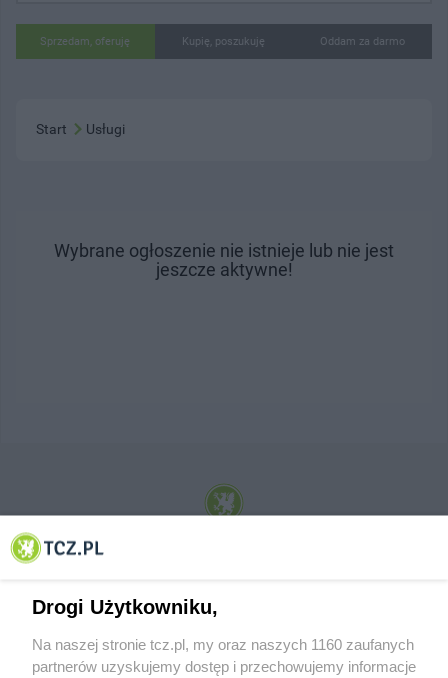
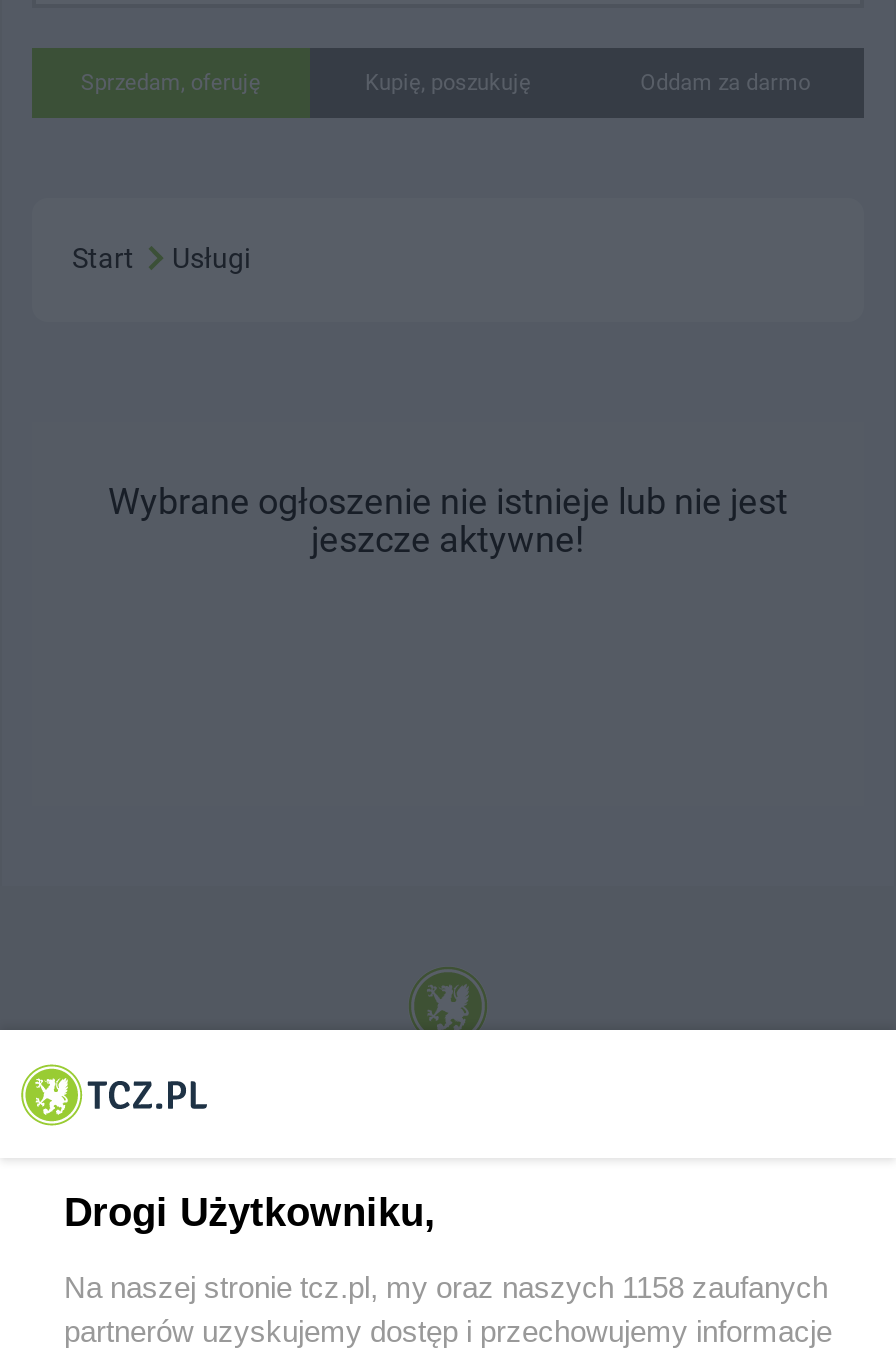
[32,635,414,652] Na naszej stronie tcz.pl, my oraz naszych 1160 zaufanych -> [64,1270,828,1304] Na naszej stronie tcz.pl, my oraz naszych 1158 zaufanych

